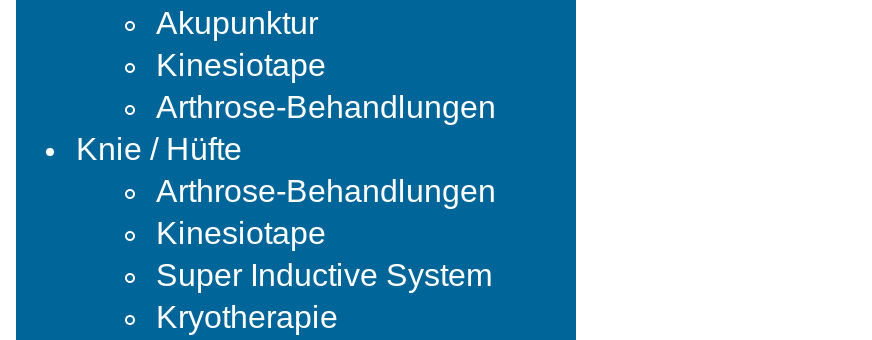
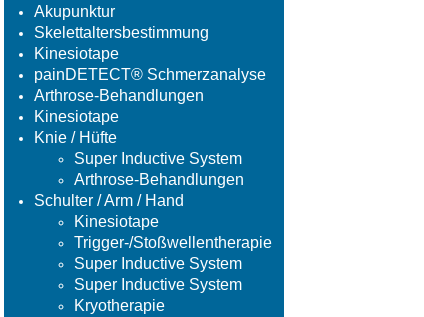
none -> [34,24,209,41] Skelettaltersbestimmung
[76,89,496,165] Arthrose-Behandlungen | Knie / Hüfte -> [34,66,266,83] painDETECT® Schmerzanalyse
none -> [34,129,272,272] Knie / Hüfte | Super Inductive System | Arthrose-Behandlungen | Schulter / Arm / Hand | Kinesiotape | Trigger-/Stoßwellentherapie | Super Inductive System

